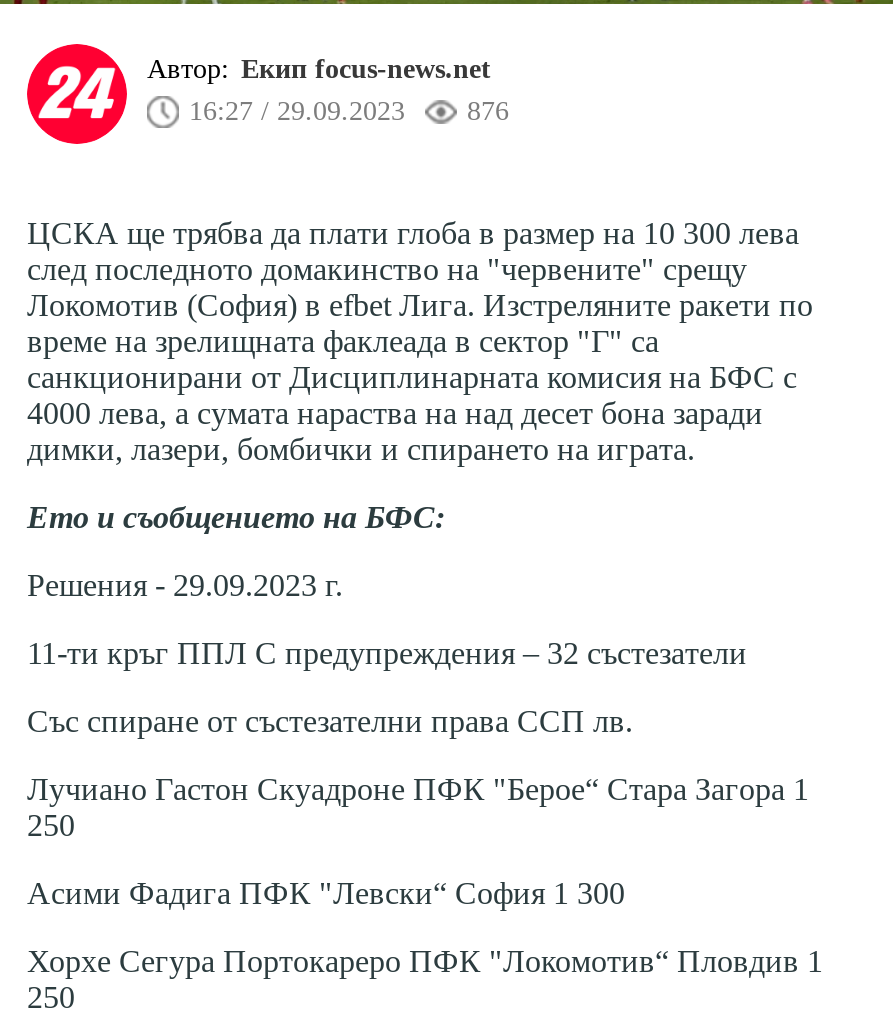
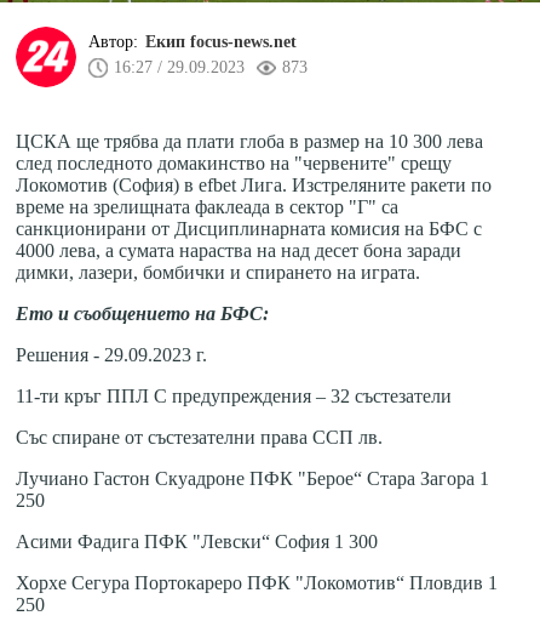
[467,96,509,126] 876 -> [282,58,308,76] 873

